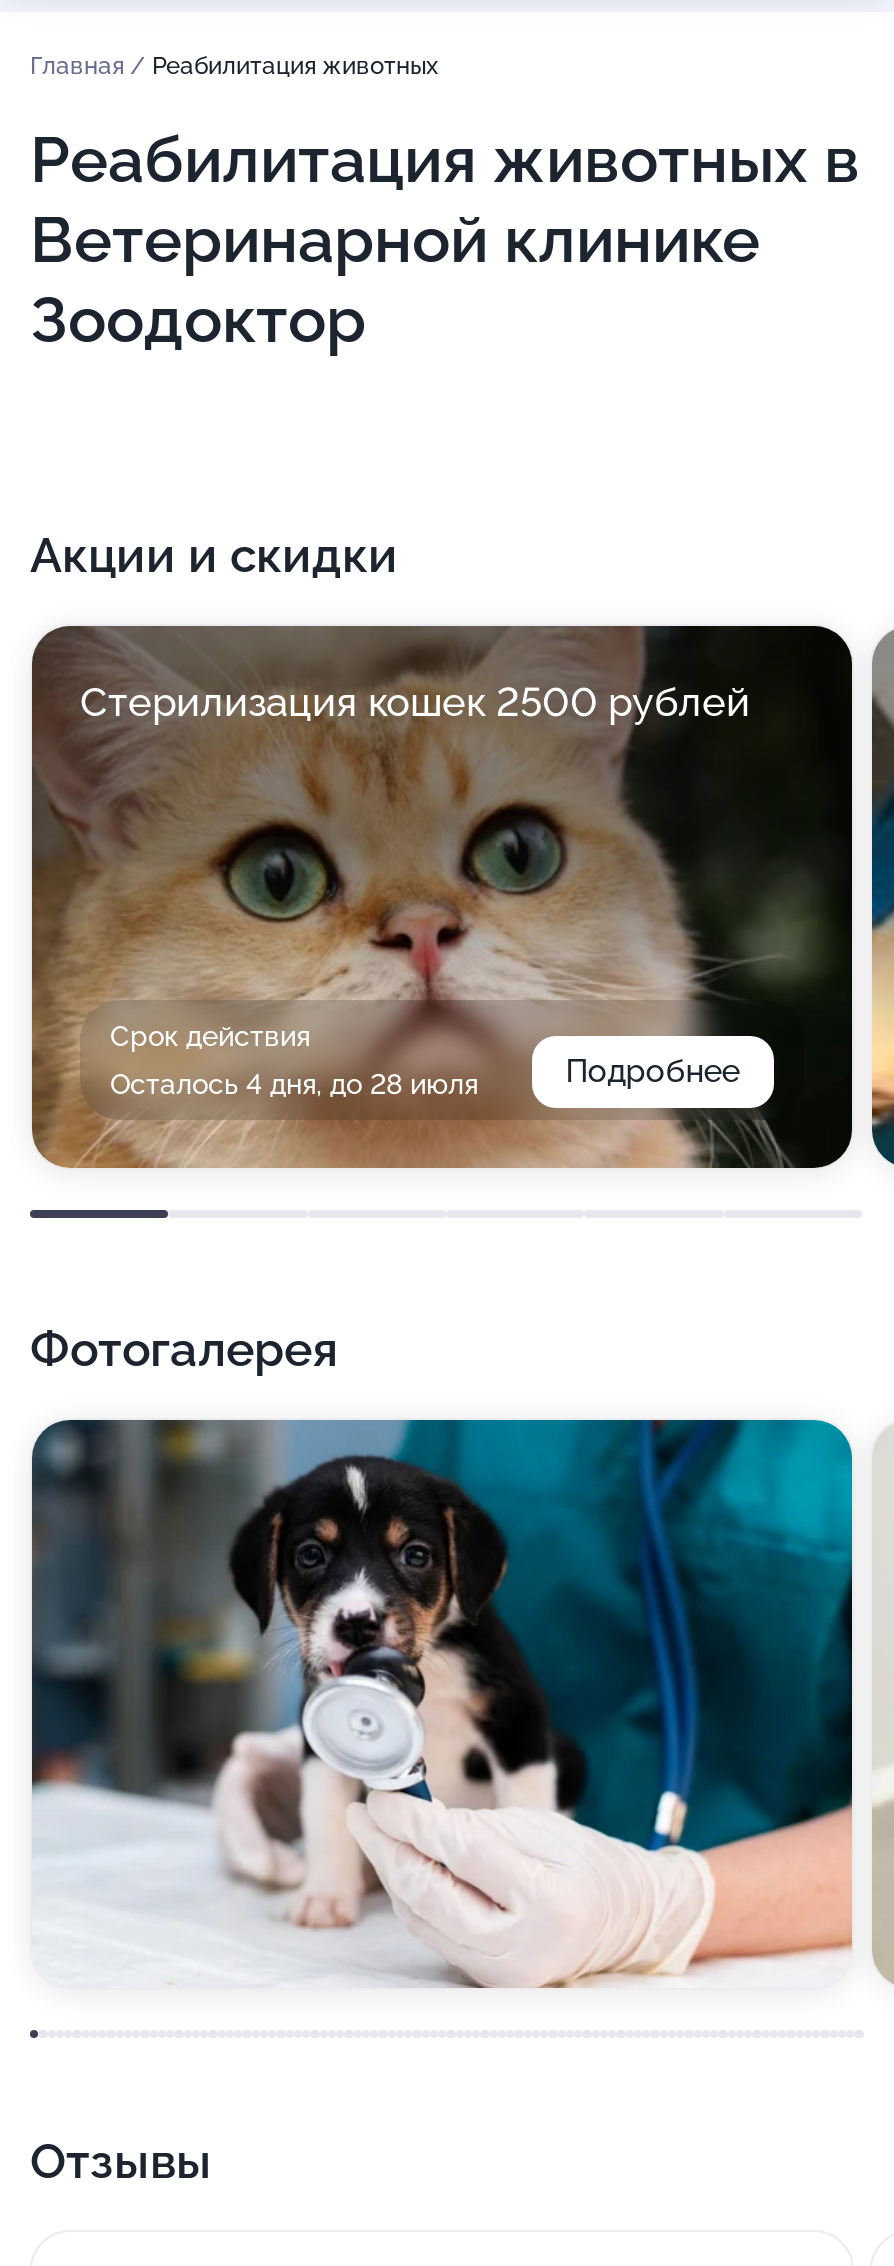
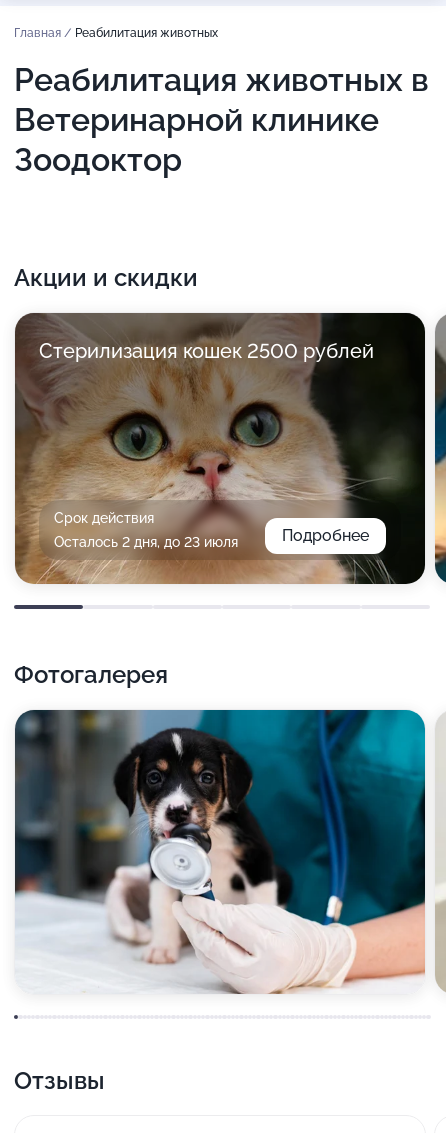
[110,1068,478,1100] Осталось 4 дня, до 28 июля -> [54,534,238,550] Осталось 2 дня, до 23 июля

